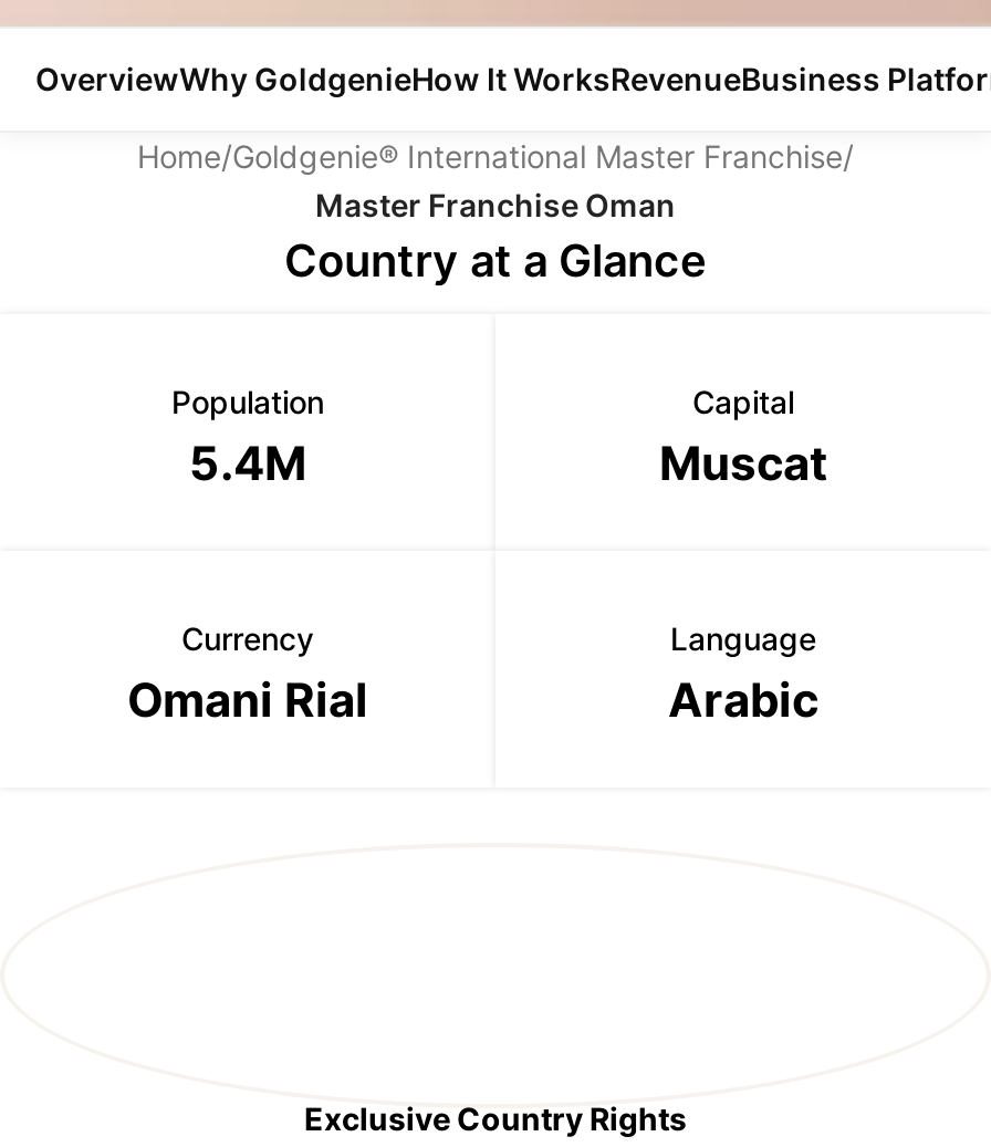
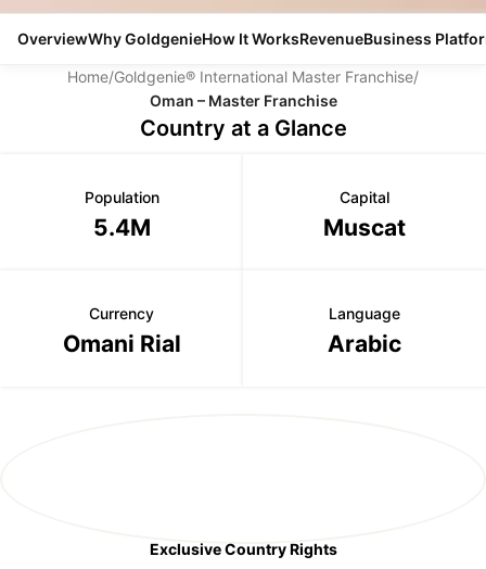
[315,186,676,224] Master Franchise Oman -> [149,92,337,110] Oman – Master Franchise

